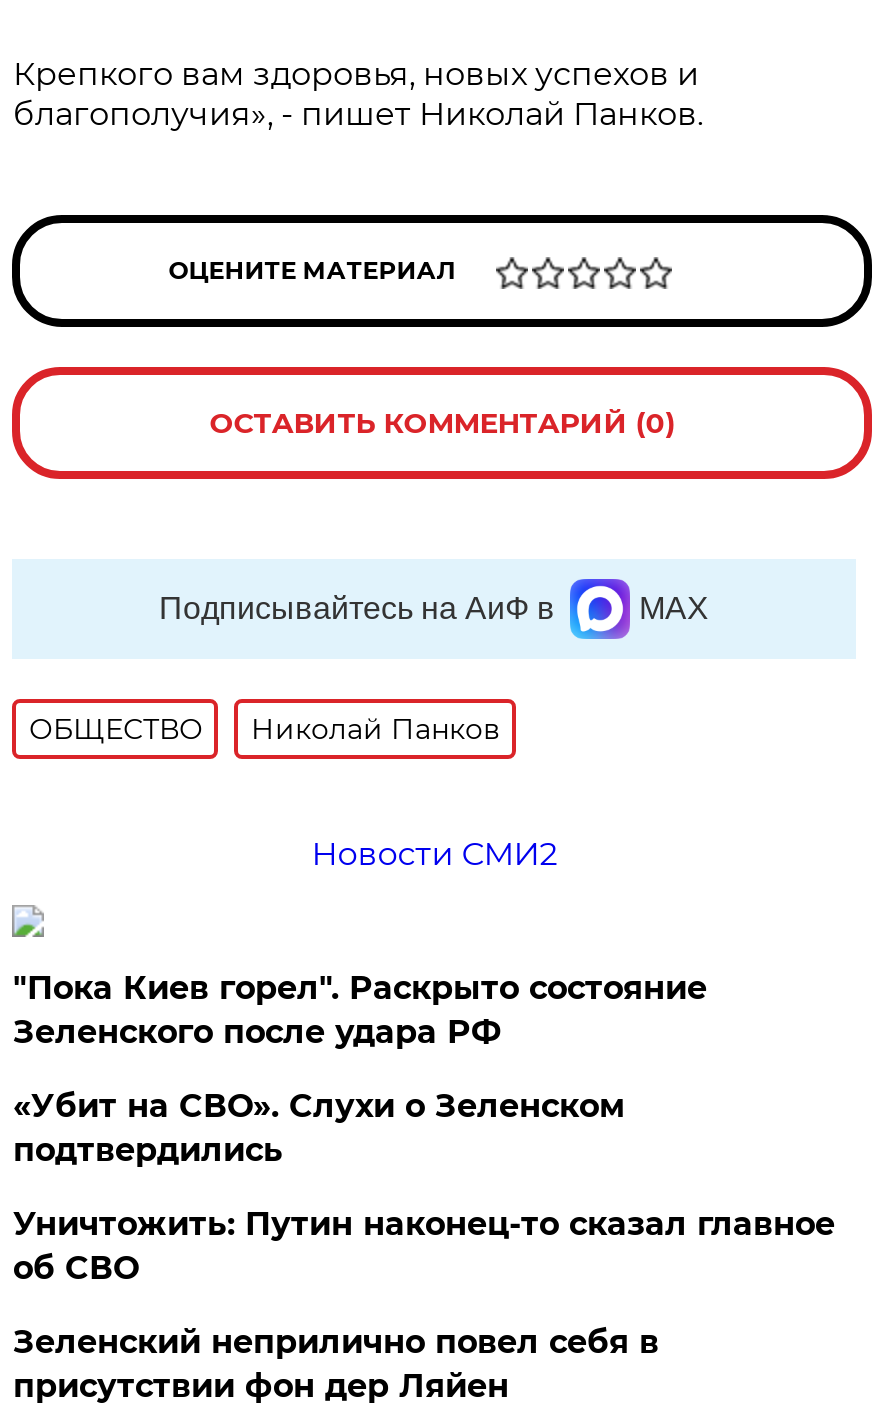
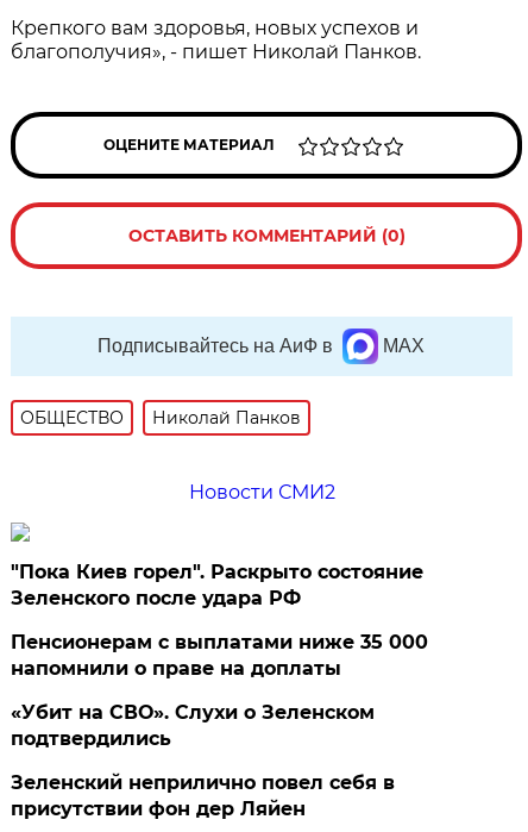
none -> [11,631,429,680] Пенсионерам с выплатами ниже 35 000 | напомнили о праве на доплаты
moved [13,1087,625,1169] -> [11,701,375,750]: «Убит на СВО». Слухи о Зеленском | подтвердились
[13,1205,835,1287] Уничтожить: Путин наконец-то сказал главное | об СВО -> none

